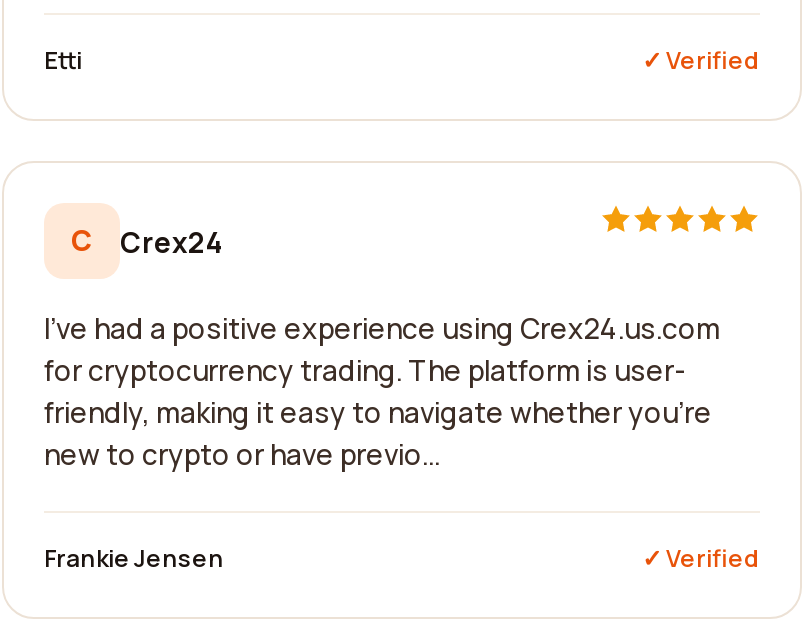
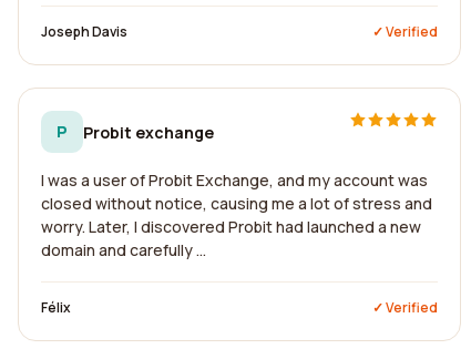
[44,43,82,77] Etti -> [41,22,127,41] Joseph Davis
[71,221,224,260] C | Crex24 -> [57,121,214,142] P | Probit exchange
[44,309,720,473] I've had a positive experience using Crex24.us.com | for cryptocurrency trading. The platform is user- | friendly, making it easy to navigate whether you're | new to crypto or have previo... -> [41,170,432,260] I was a user of Probit Exchange, and my account was | closed without notice, causing me a lot of stress and | worry. Later, I discovered Probit had launched a new | domain and carefully ...
[44,541,224,575] Frankie Jensen -> [41,298,71,317] Félix

